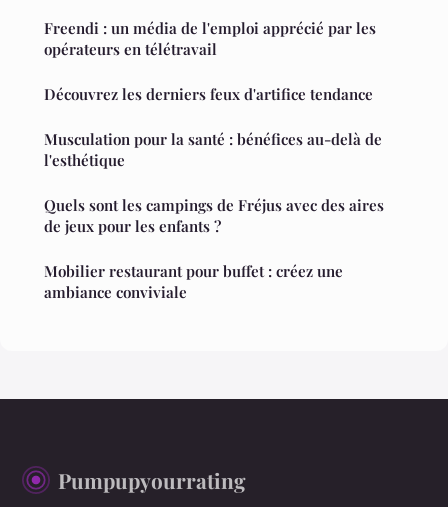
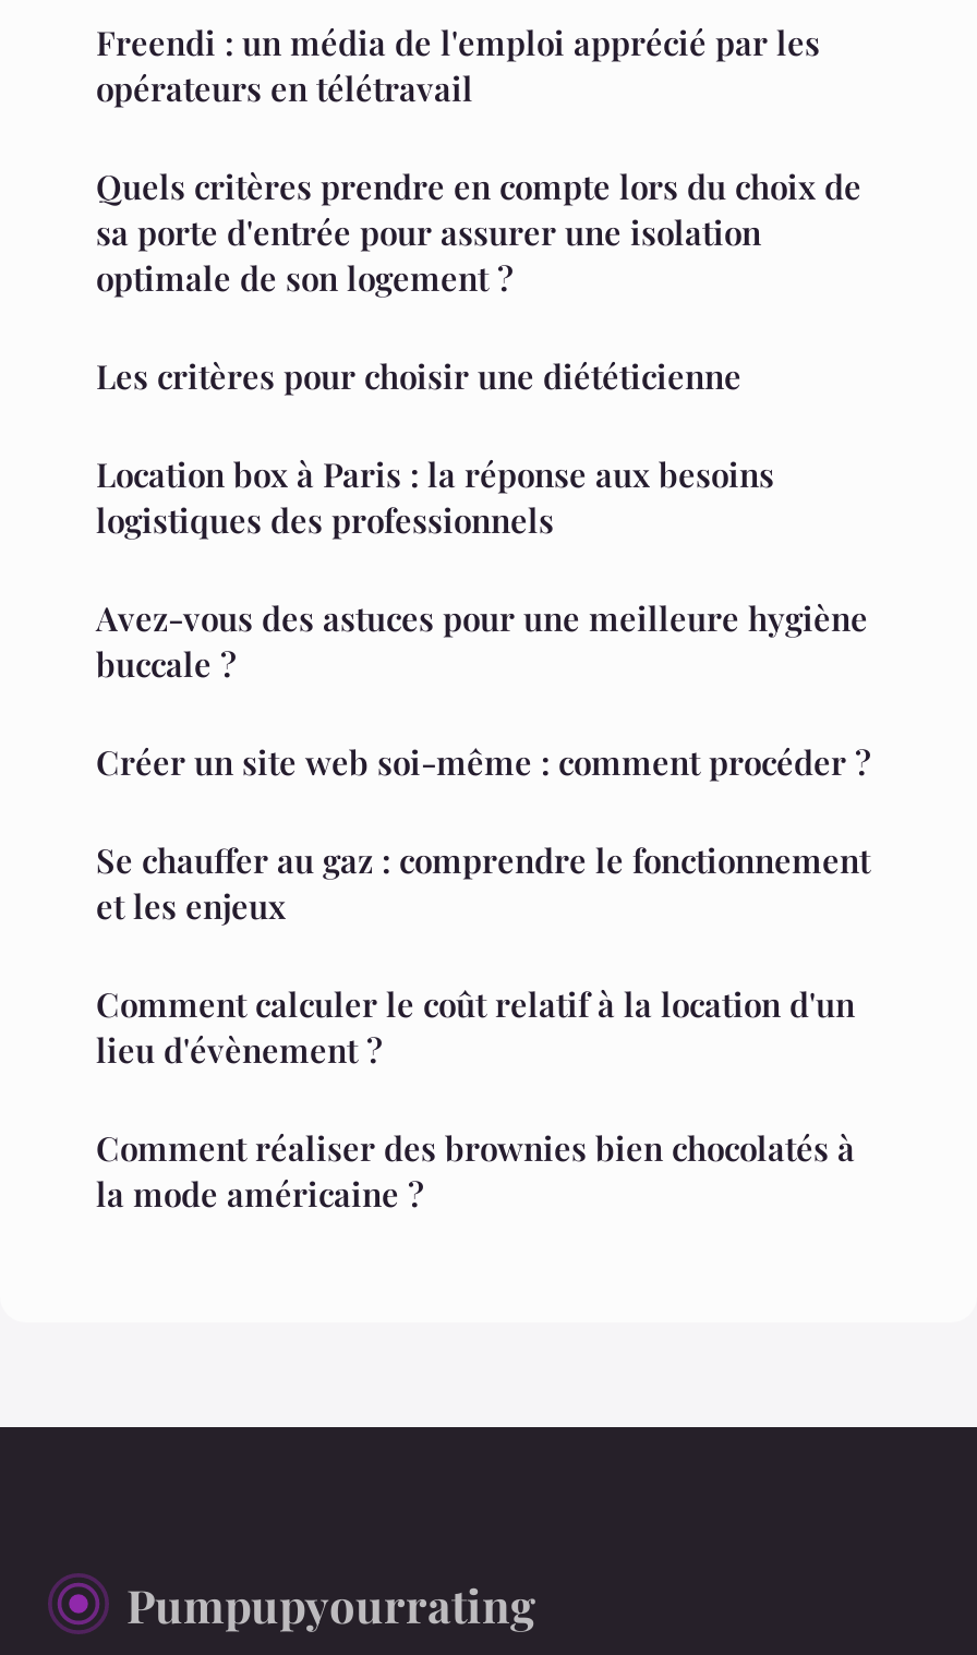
[44,83,384,301] Découvrez les derniers feux d'artifice tendance | Musculation pour la santé : bénéfices au-delà de | l'esthétique | Quels sont les campings de Fréjus avec des aires | de jeux pour les enfants ? | Mobilier restaurant pour buffet : créez une | ambiance conviviale -> [96,164,870,1215] Quels critères prendre en compte lors du choix de | sa porte d'entrée pour assurer une isolation | optimale de son logement ? | Les critères pour choisir une diététicienne | Location box à Paris : la réponse aux besoins | logistiques des professionnels | Avez-vous des astuces pour une meilleure hygiène | buccale ? | Créer un site web soi-même : comment procéder ? | Se chauffer au gaz : comprendre le fonctionnement | et les enjeux | Comment calculer le coût relatif à la location d'un | lieu d'évènement ? | Comment réaliser des brownies bien chocolatés à | la mode américaine ?

